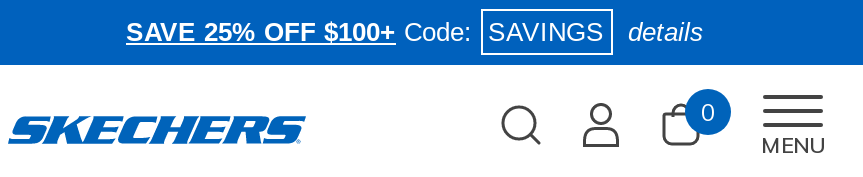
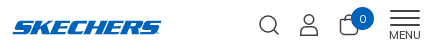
[126,17,704,47] SAVE 25% OFF $100+ Code: SAVINGS | details -> none

